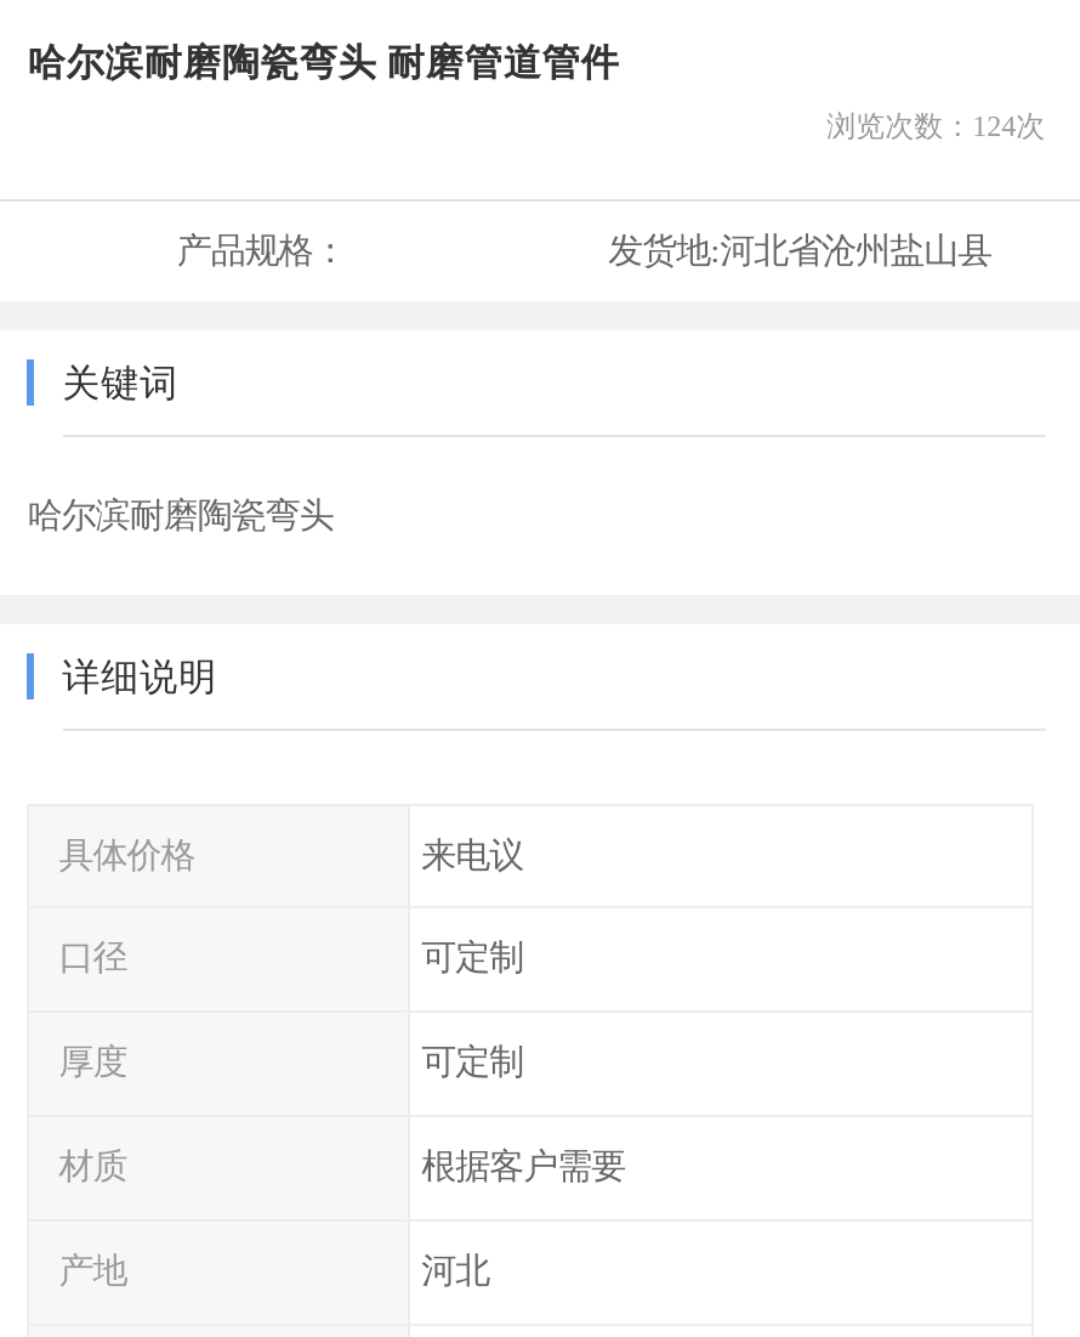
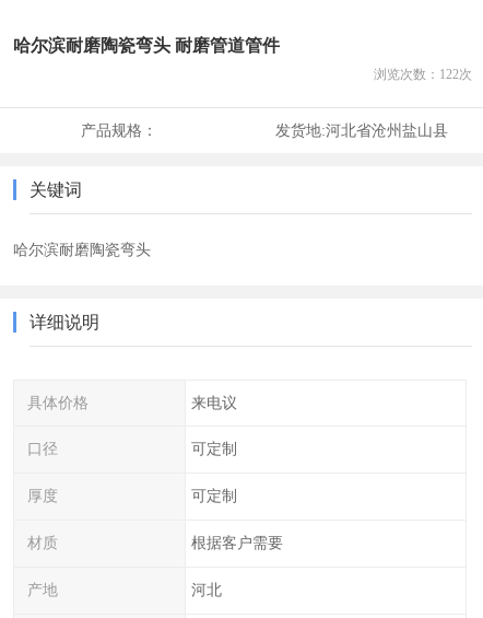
[827,108,1045,142] 浏览次数：124次 -> [373,66,472,82] 浏览次数：122次

